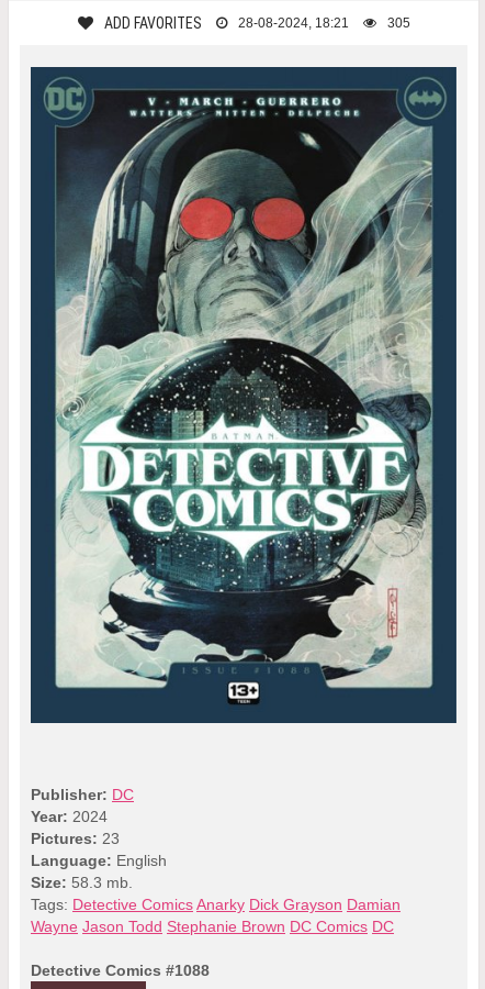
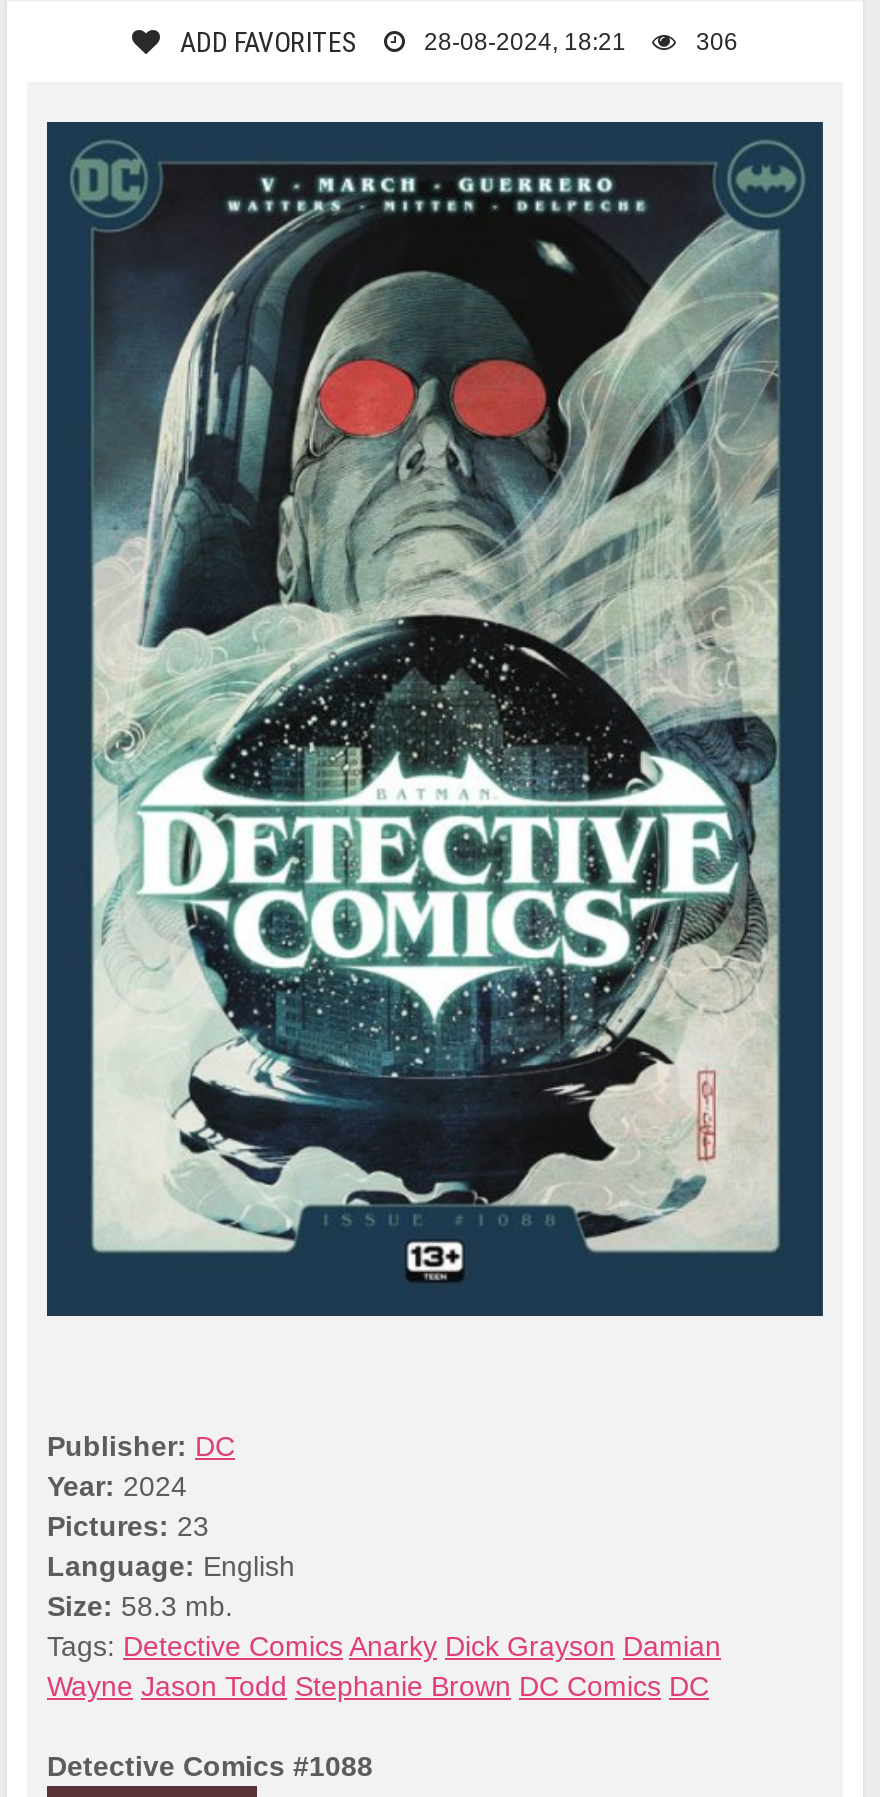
[387,15,410,31] 305 -> [696,28,738,56] 306

